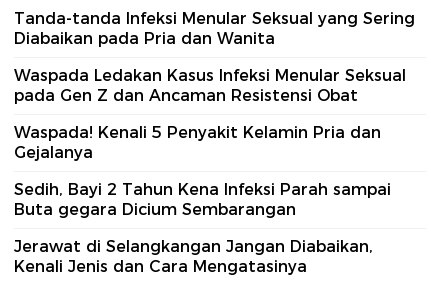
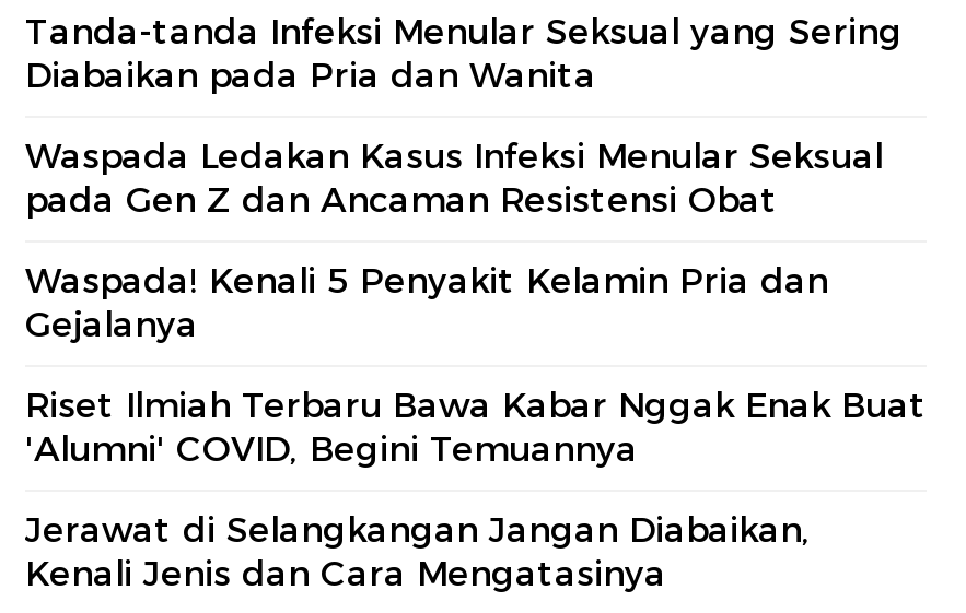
[14,180,391,219] Sedih, Bayi 2 Tahun Kena Infeksi Parah sampai | Buta gegara Dicium Sembarangan -> [25,385,927,470] Riset Ilmiah Terbaru Bawa Kabar Nggak Enak Buat | 'Alumni' COVID, Begini Temuannya

